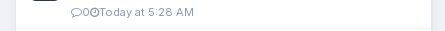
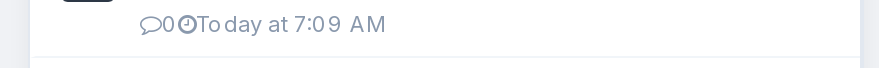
[82,5,194,19] 0 Today at 5:28 AM -> [162,10,386,38] 0 Today at 7:09 AM

